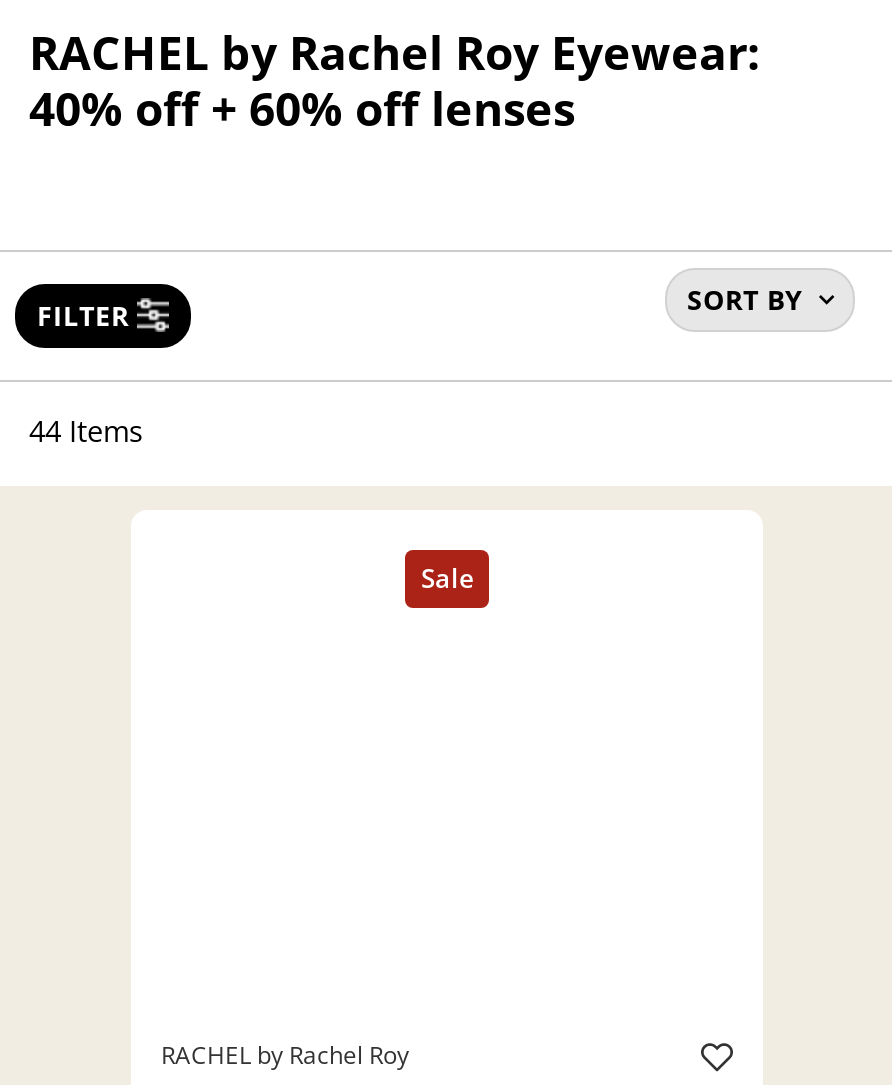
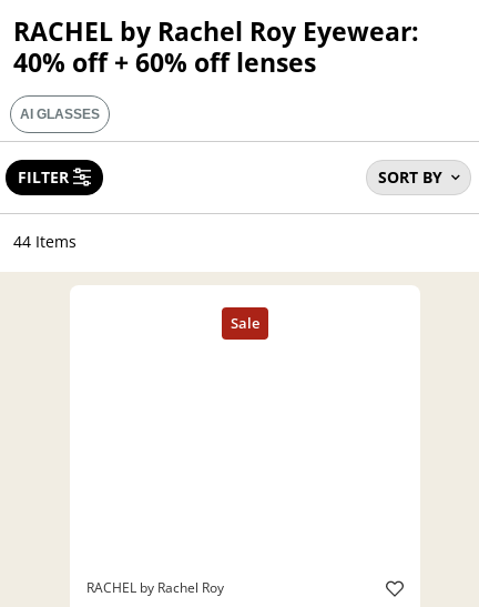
none -> [20,107,100,122] AI GLASSES

